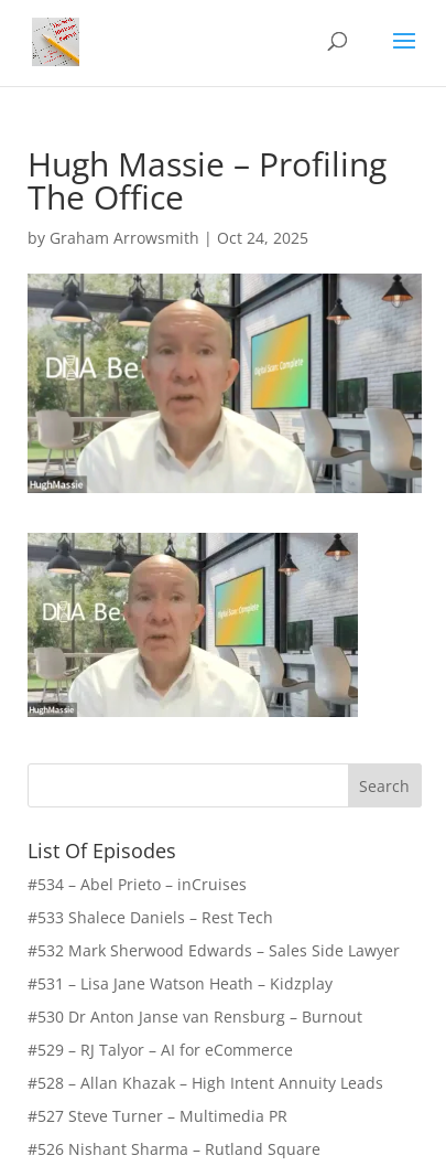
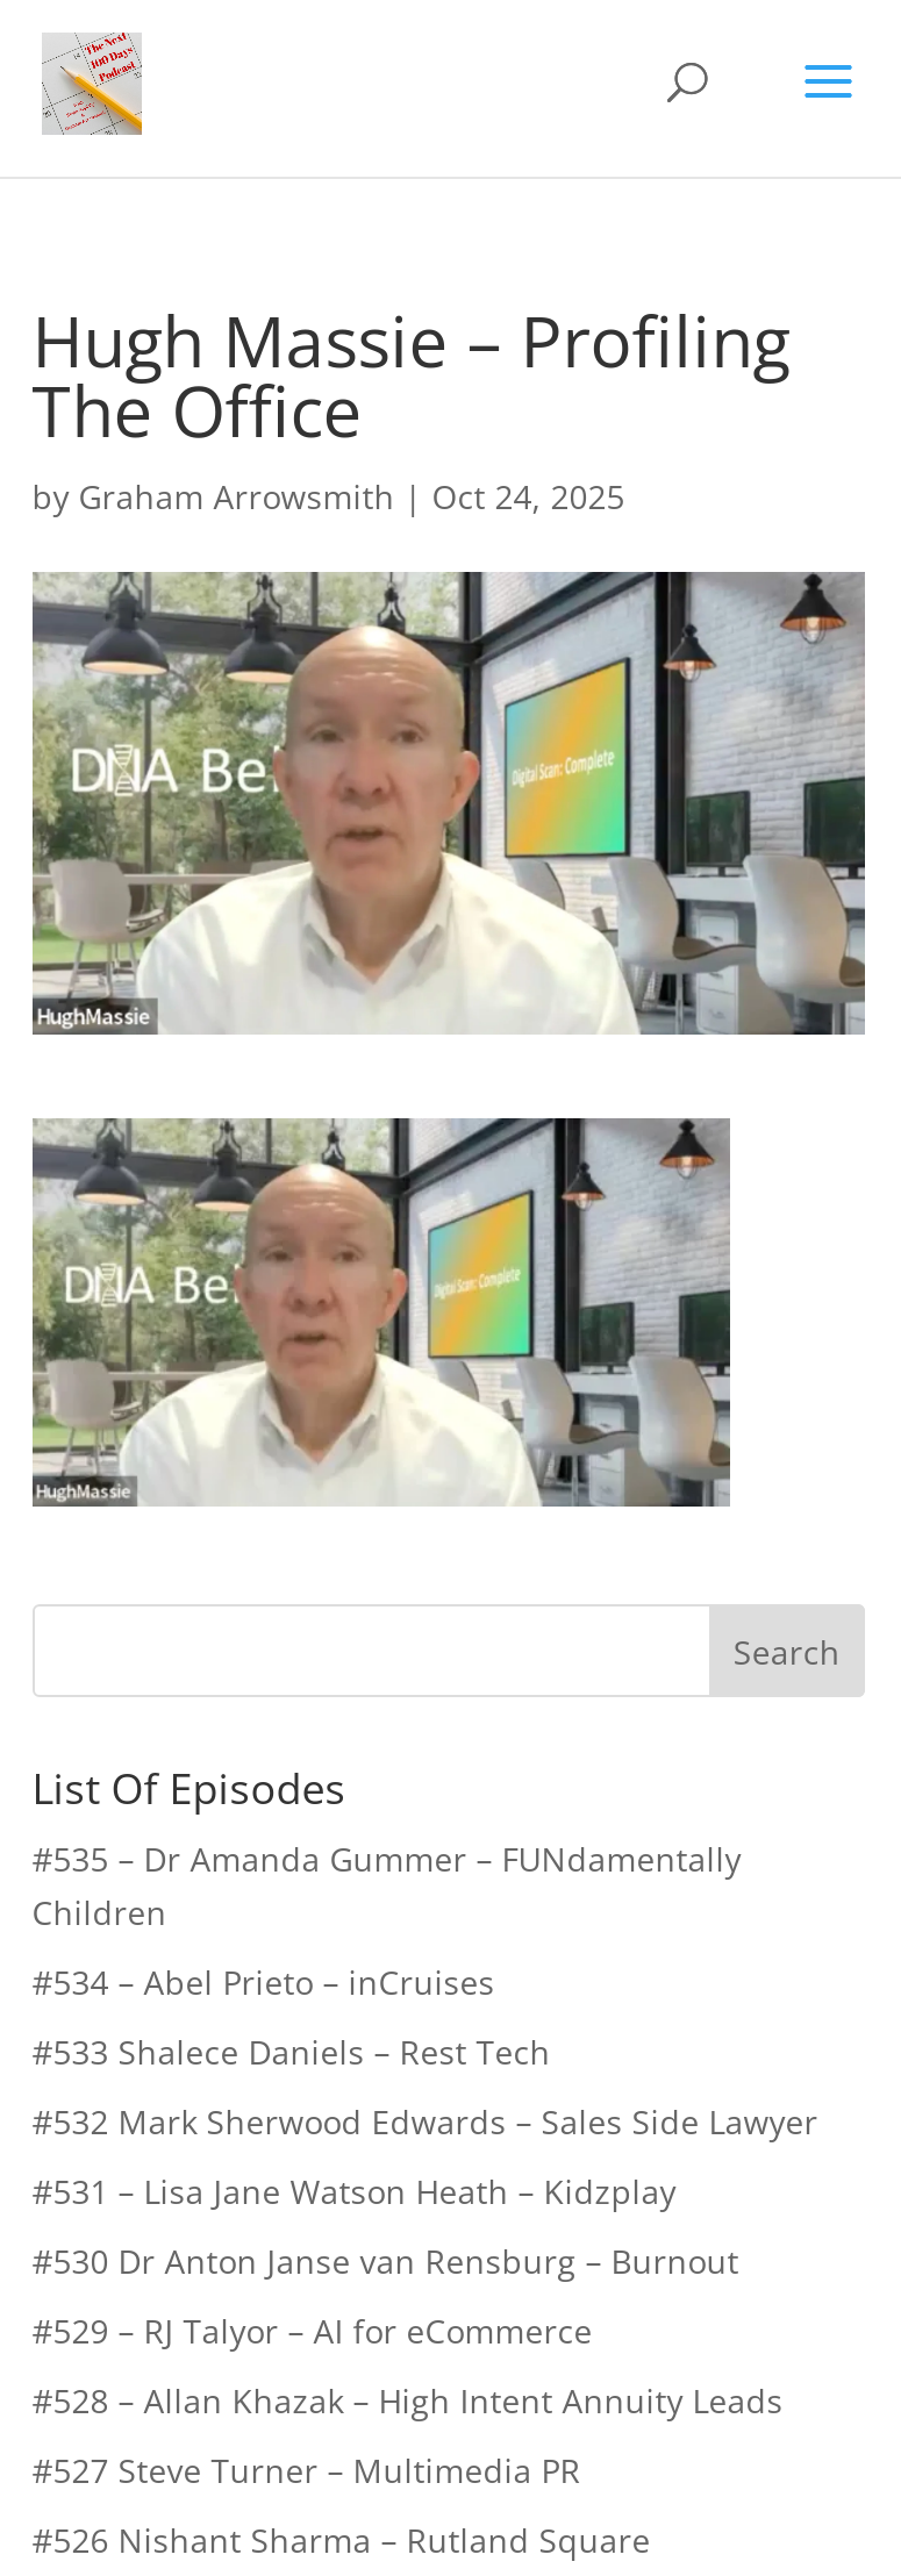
none -> [32,1837,741,1934] #535 – Dr Amanda Gummer – FUNdamentally | Children

